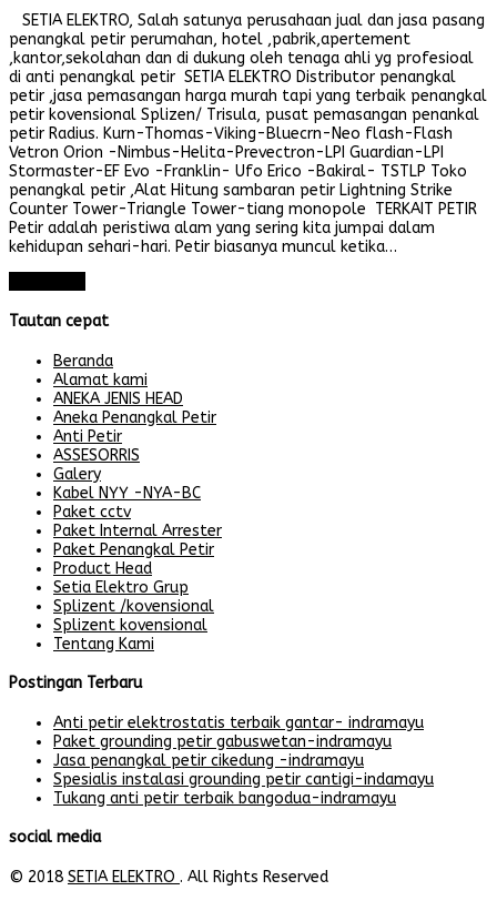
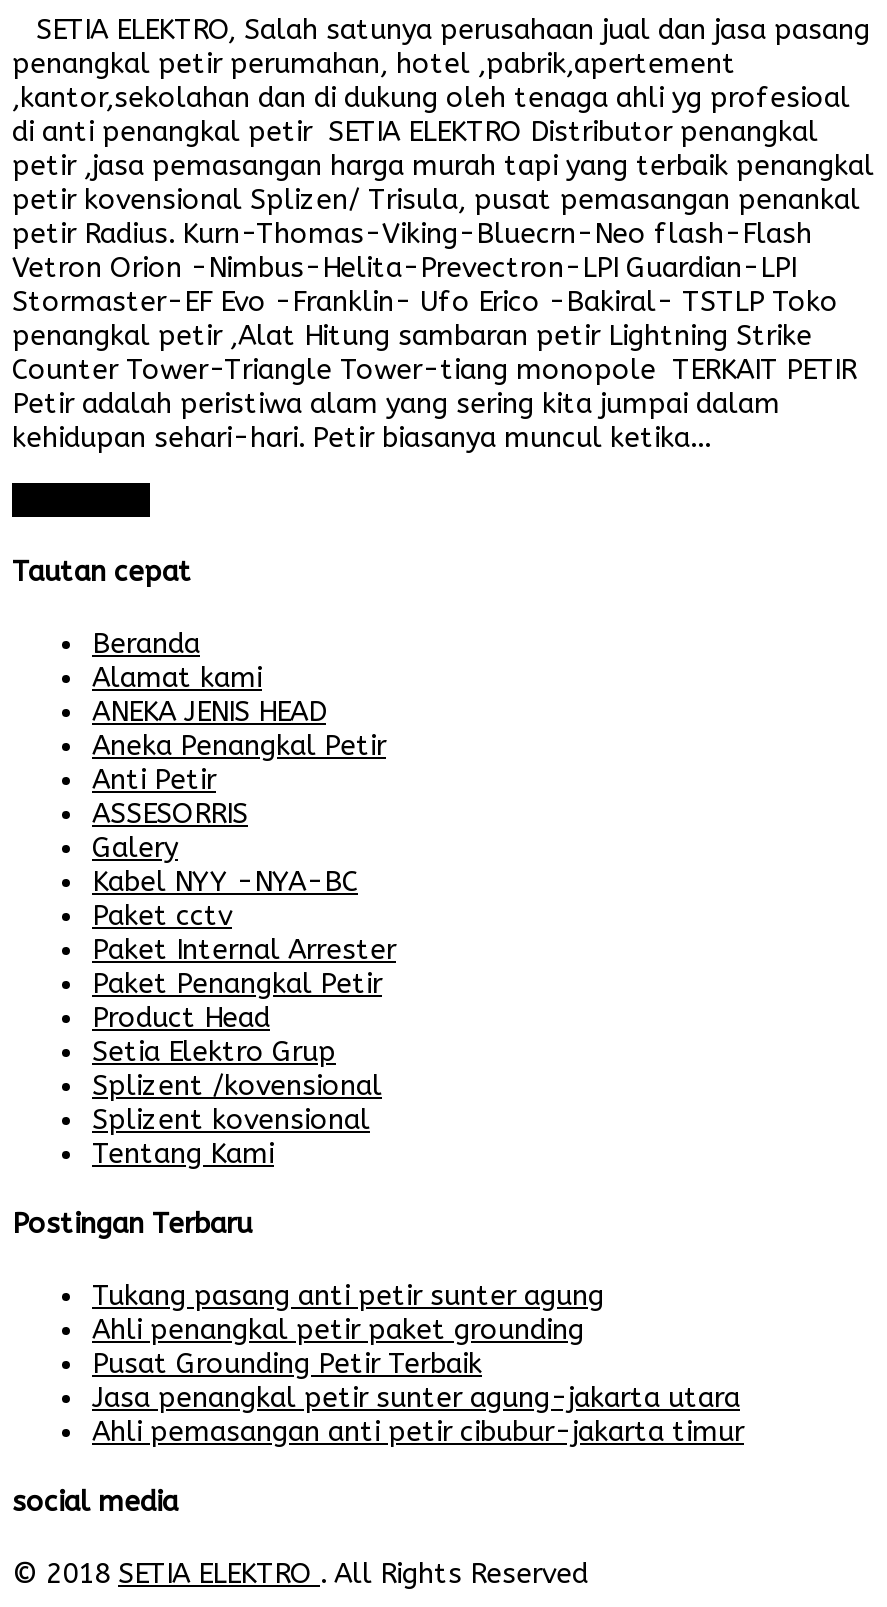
[53,713,434,808] Anti petir elektrostatis terbaik gantar- indramayu | Paket grounding petir gabuswetan-indramayu | Jasa penangkal petir cikedung -indramayu | Spesialis instalasi grounding petir cantigi-indamayu | Tukang anti petir terbaik bangodua-indramayu -> [92,1279,744,1449] Tukang pasang anti petir sunter agung | Ahli penangkal petir paket grounding | Pusat Grounding Petir Terbaik | Jasa penangkal petir sunter agung-jakarta utara | Ahli pemasangan anti petir cibubur-jakarta timur

